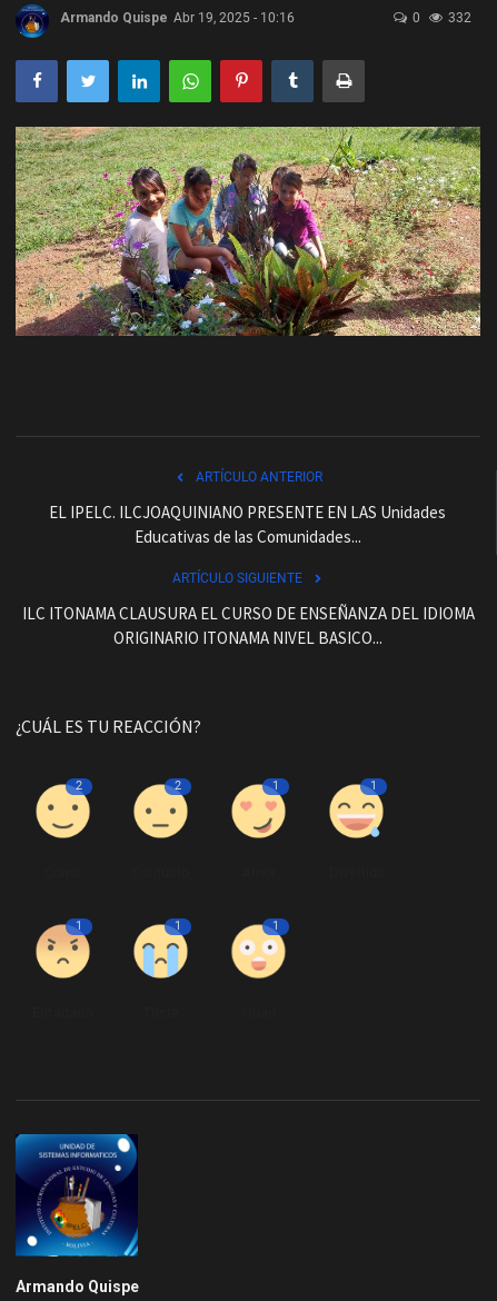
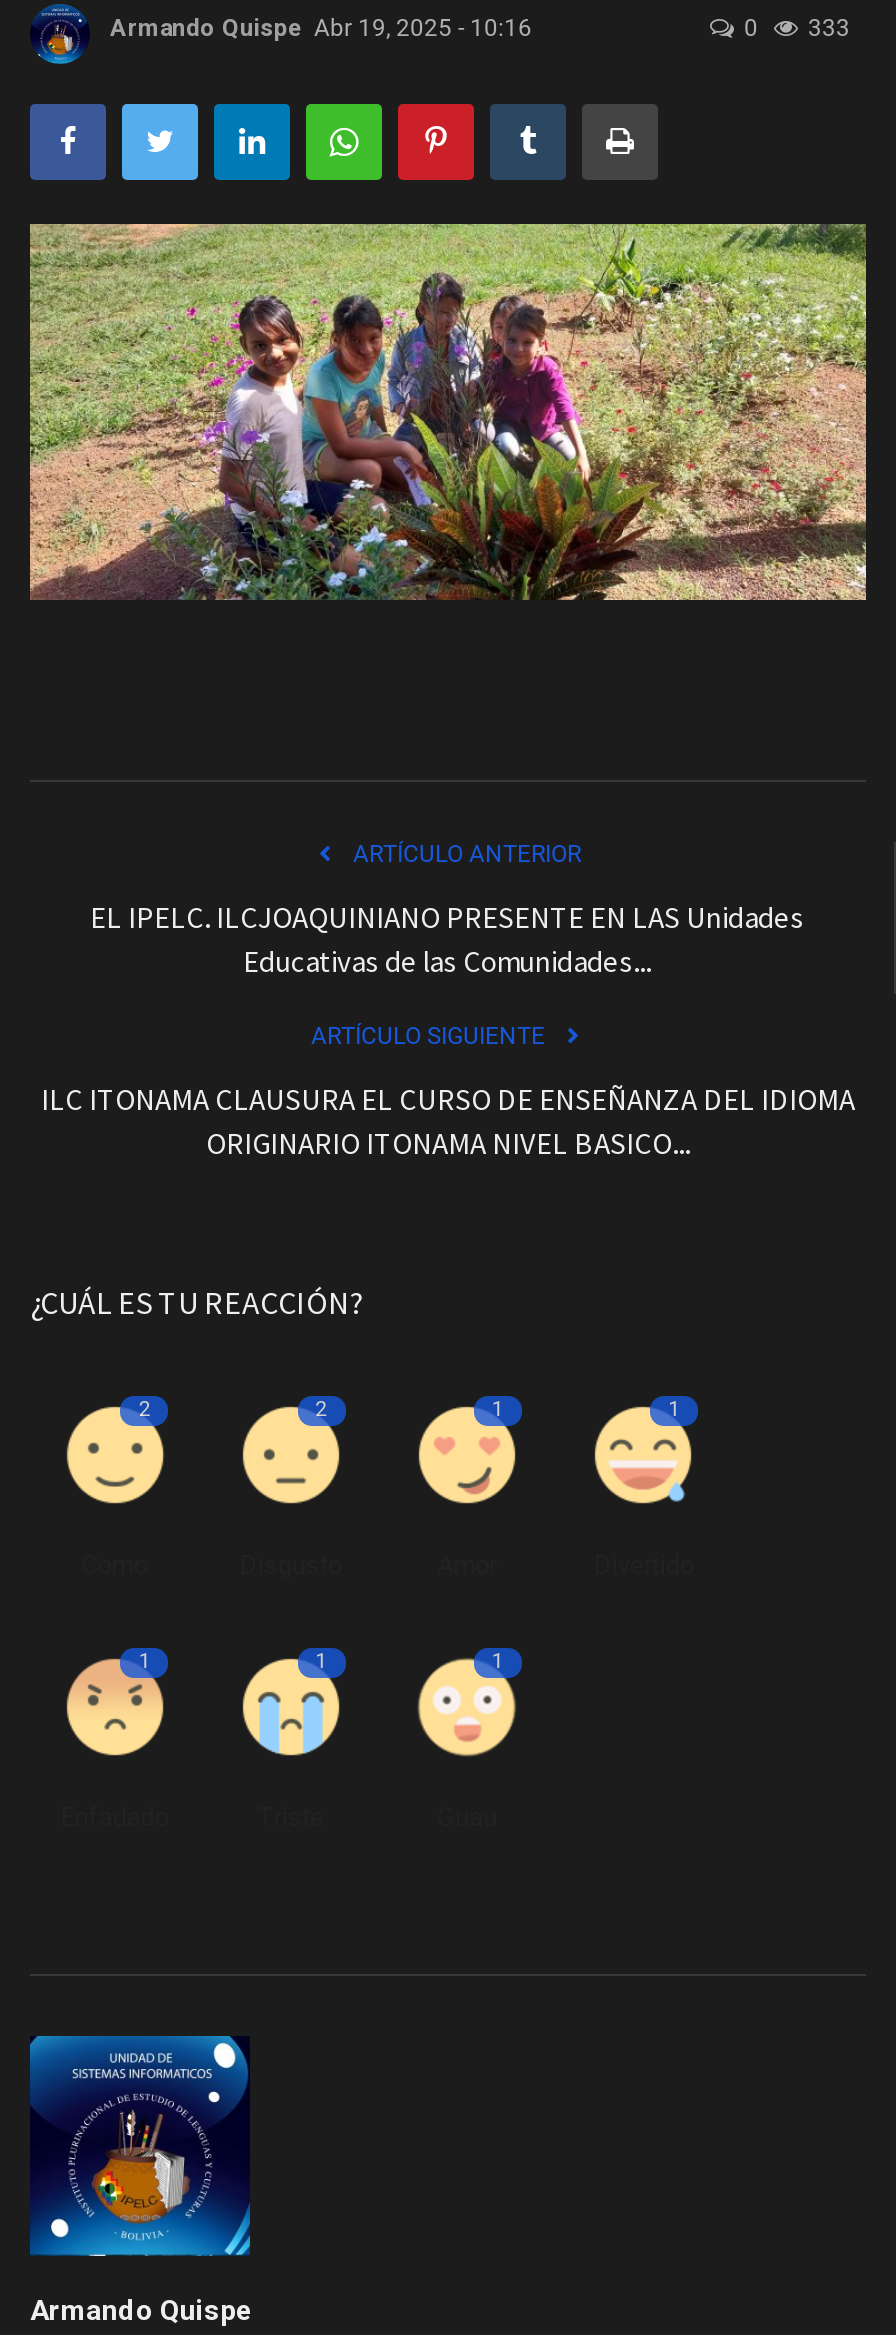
[412,10,471,25] 0 332 -> [744,14,850,42] 0 333

